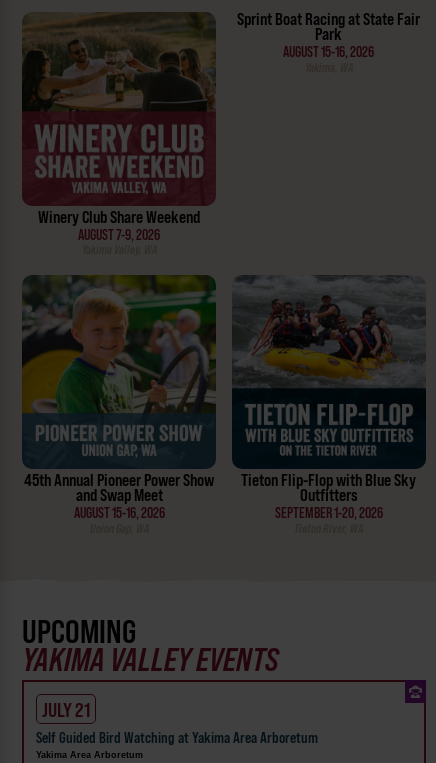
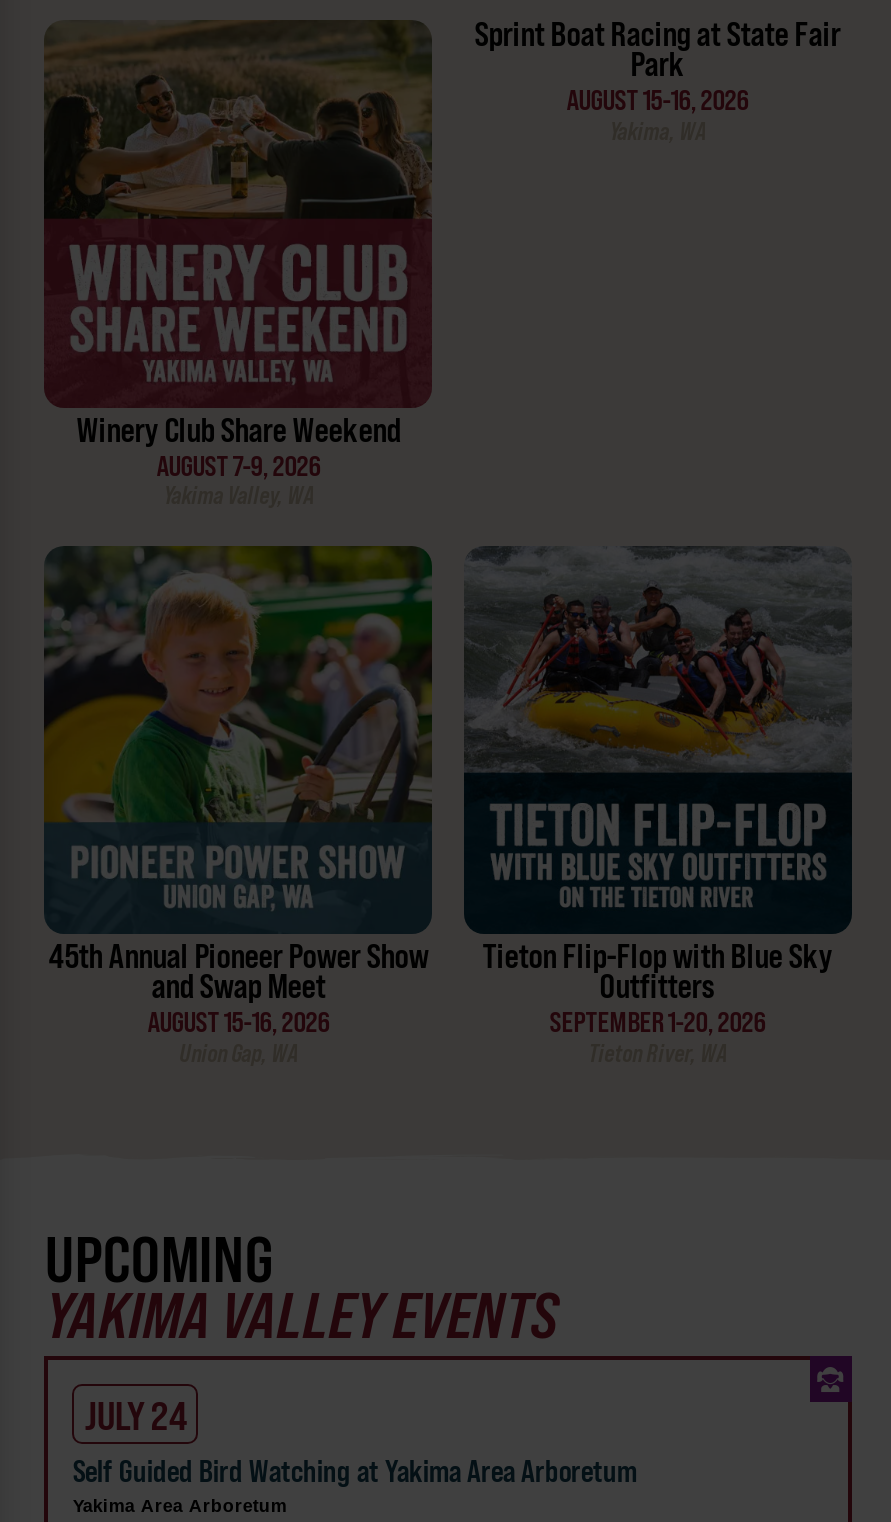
[42,698,90,722] JULY 21 -> [85,1391,187,1439] JULY 24

